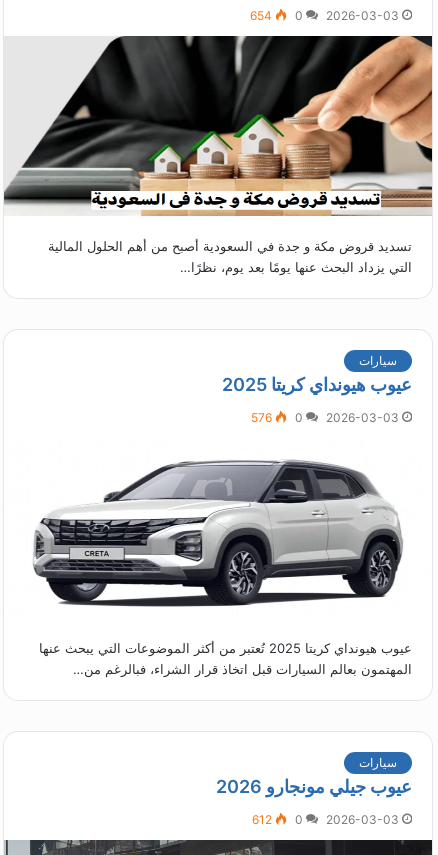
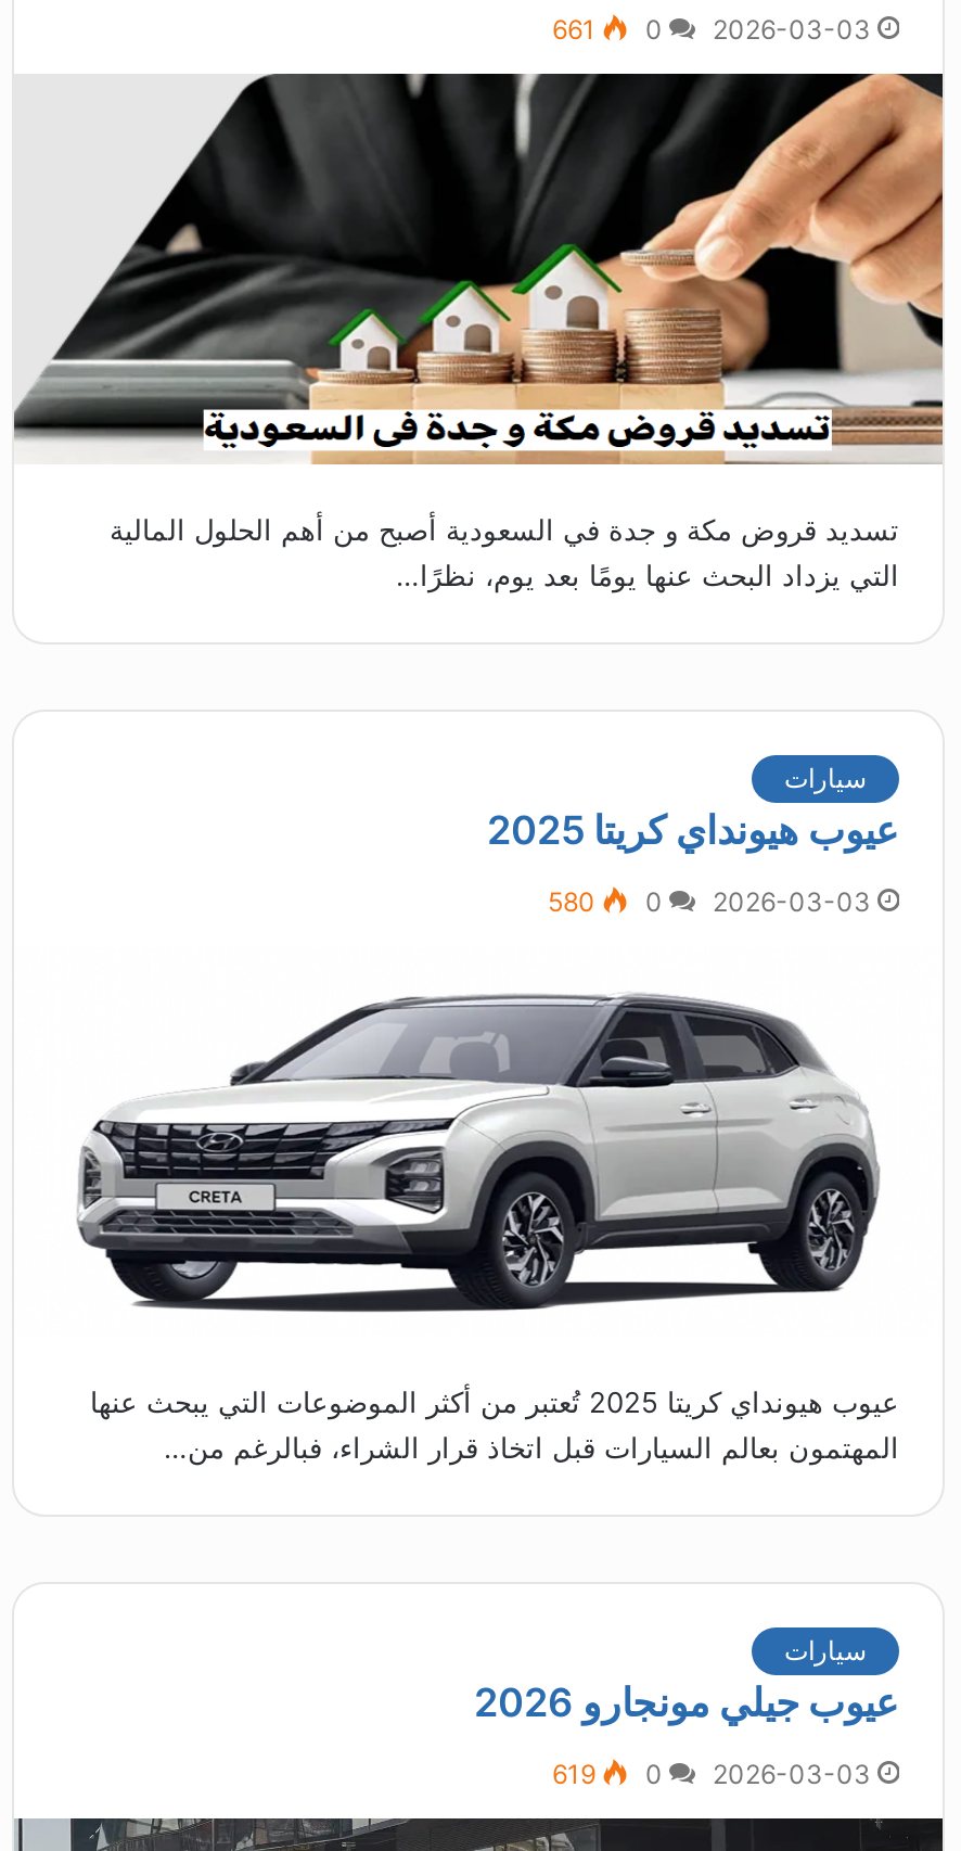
[250,8,399,23] 654 0 2026-03-03 -> [552,13,871,46] 661 0 2026-03-03
[251,410,399,425] 576 0 2026-03-03 -> [548,886,871,918] 580 0 2026-03-03
[252,812,399,827] 612 0 2026-03-03 -> [552,1758,871,1791] 619 0 2026-03-03

